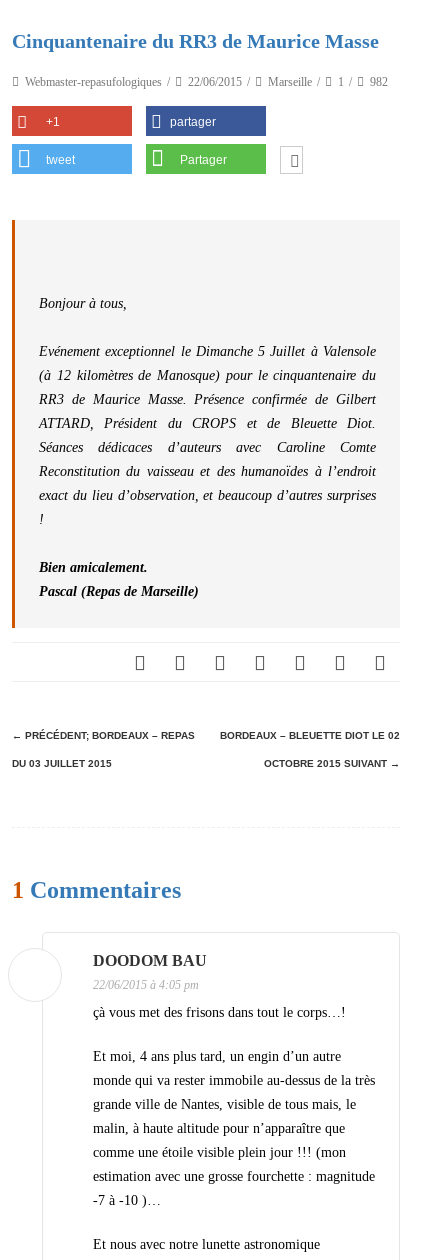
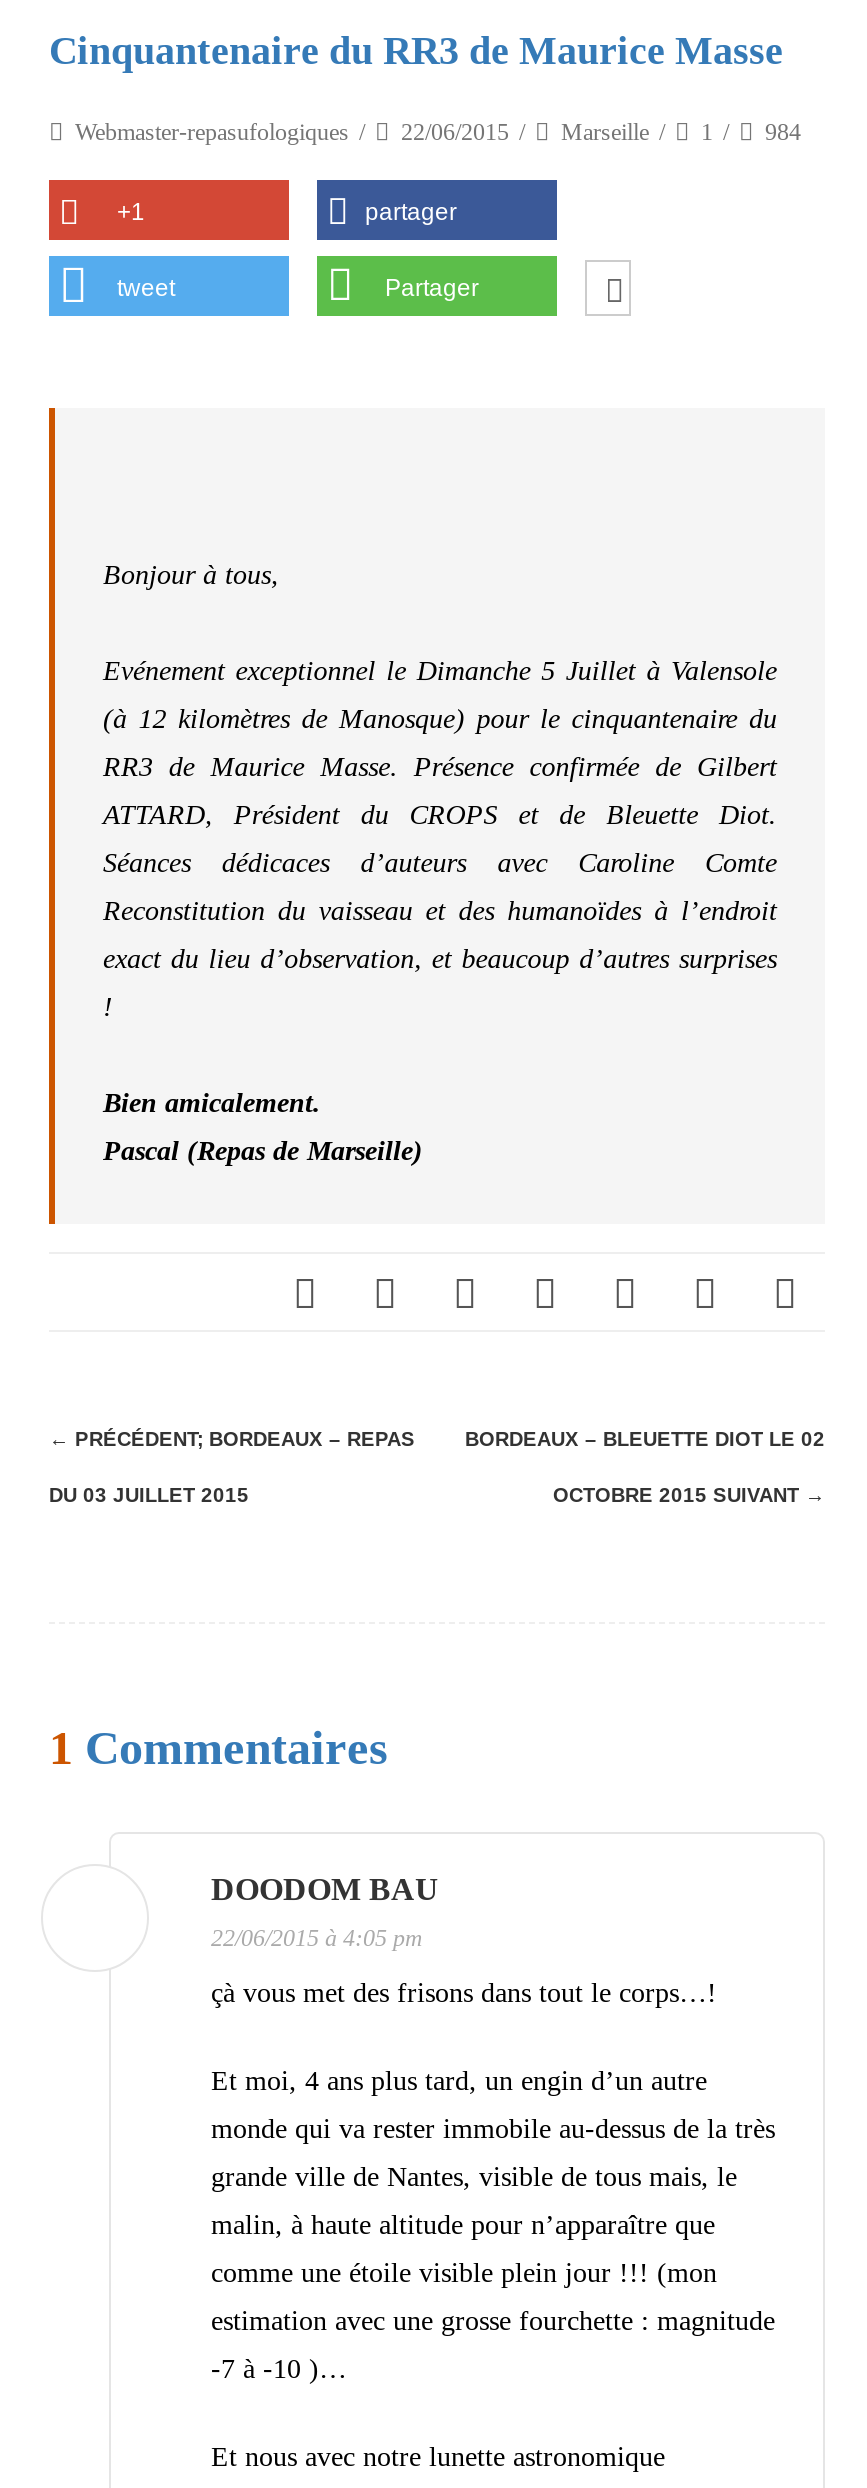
[25,75,388,89] Webmaster-repasufologiques 22/06/2015 Marseille 1 982 -> [75,118,801,146] Webmaster-repasufologiques 22/06/2015 Marseille 1 984

